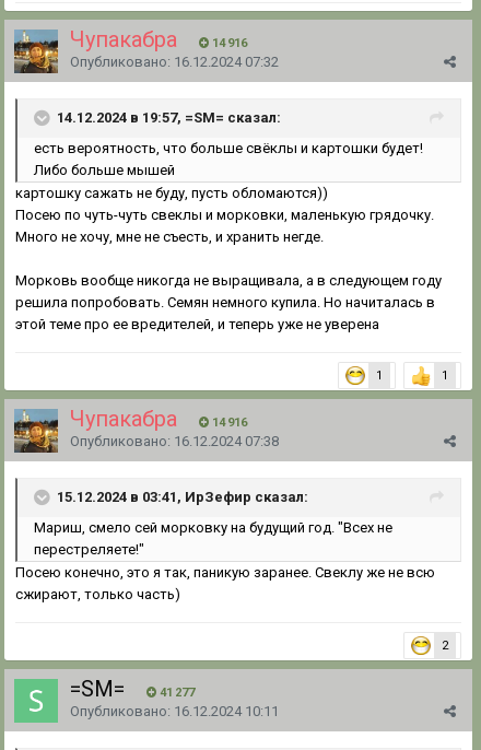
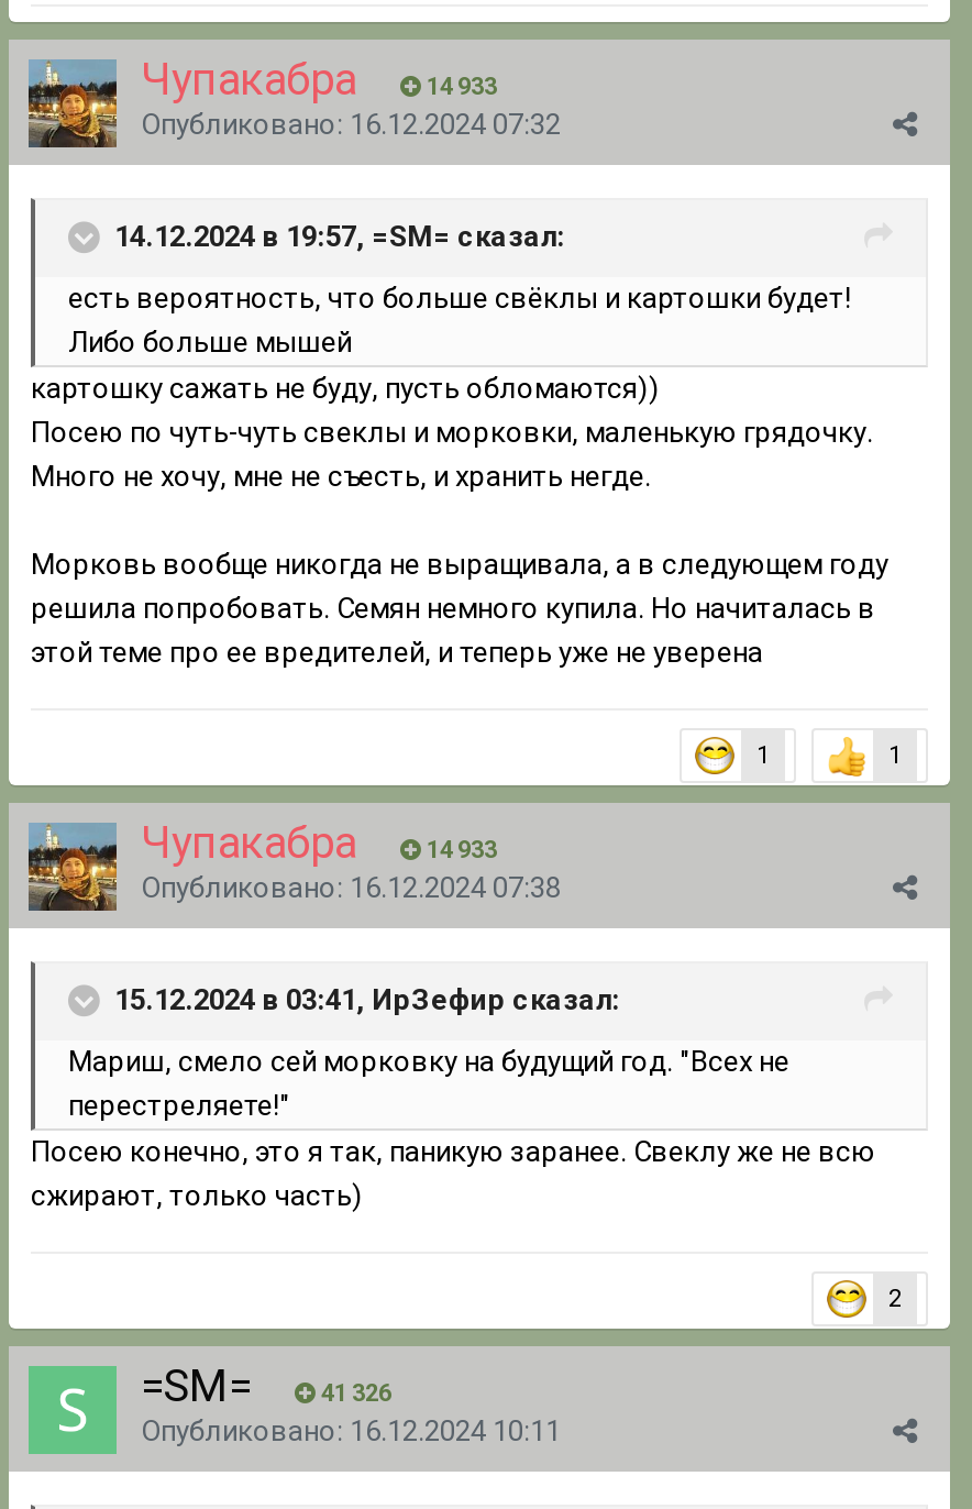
[209,36,247,50] 14 916 -> [420,72,497,101] 14 933
[209,415,247,429] 14 916 -> [420,835,497,864] 14 933
[156,685,195,699] 41 277 -> [314,1379,391,1407] 41 326

